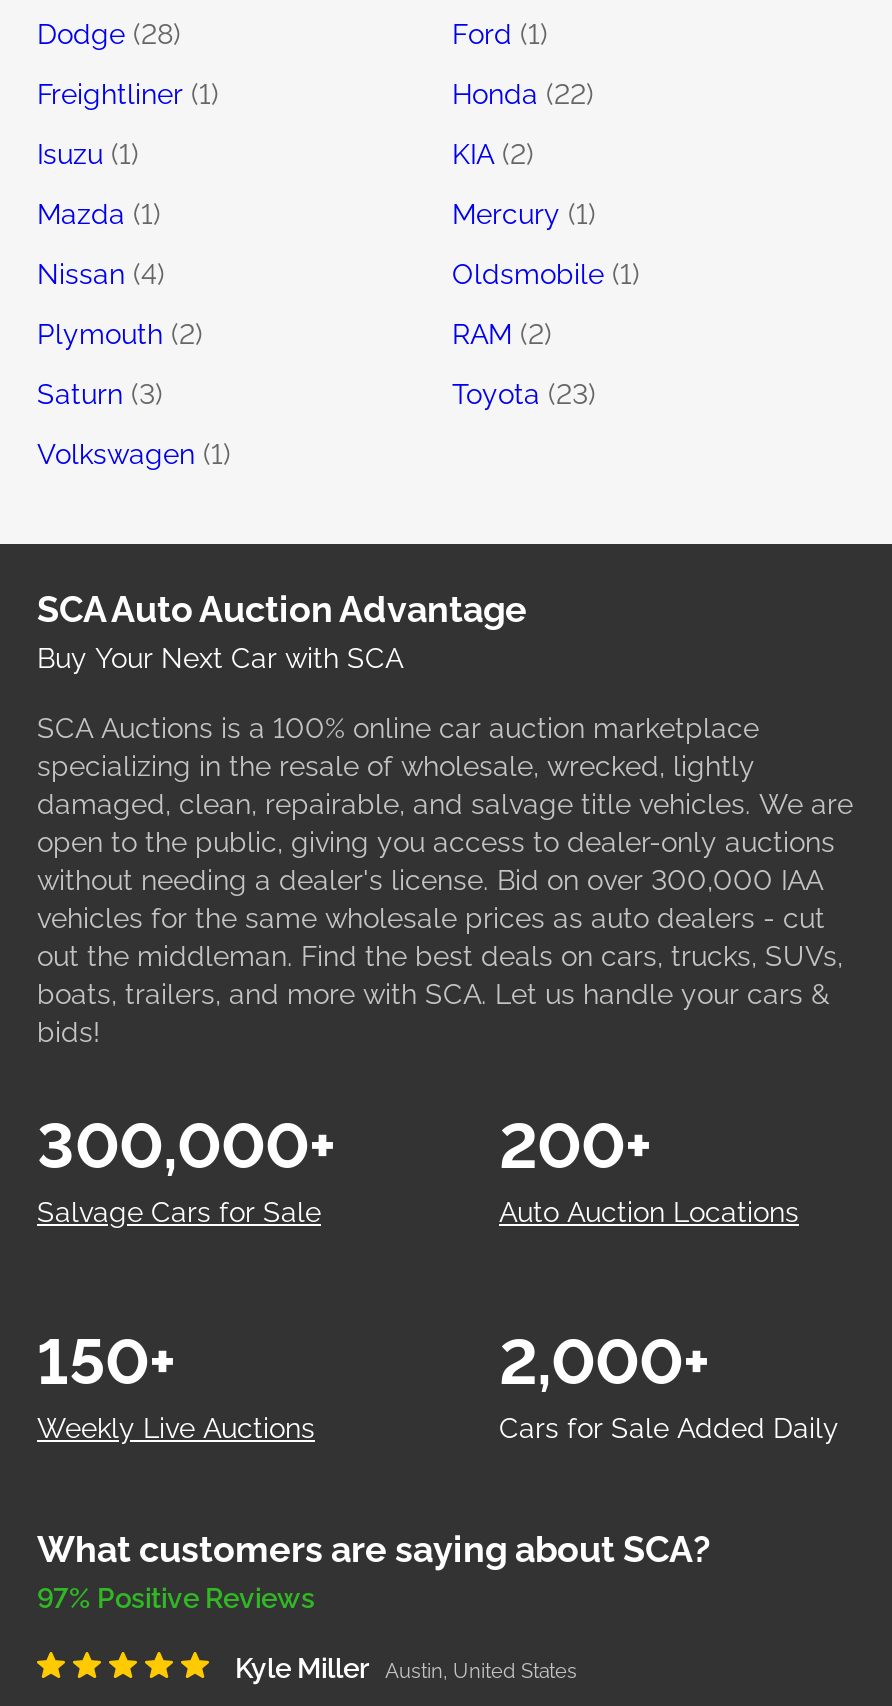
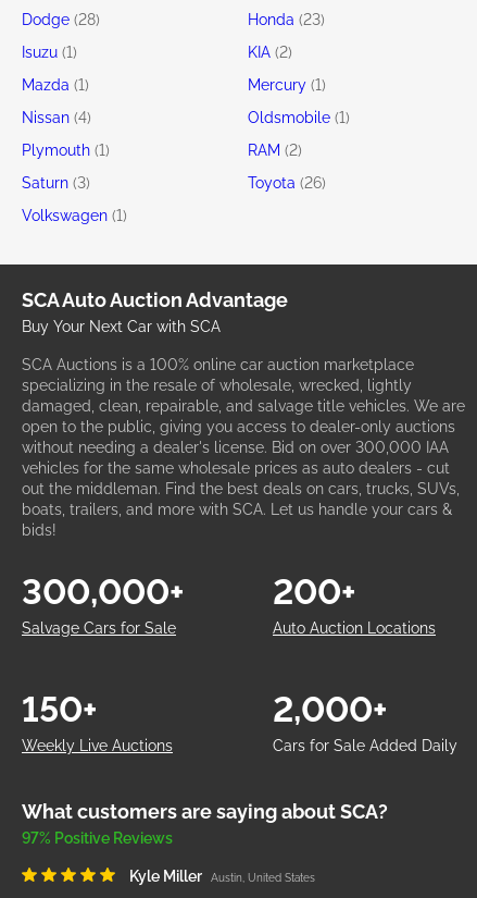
[37,18,594,110] Ford (1) | Freightliner (1) | Honda (22) -> [247,11,324,28] Honda (23)
[37,318,203,350] Plymouth (2) -> [22,142,110,159] Plymouth (1)
[452,378,596,410] Toyota (23) -> [247,174,325,192] Toyota (26)

